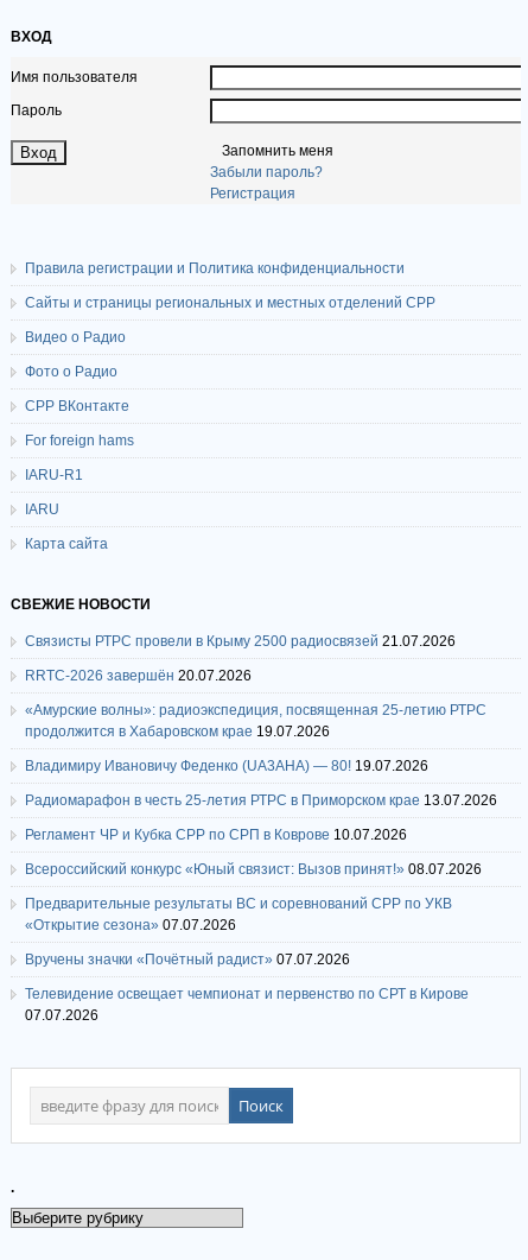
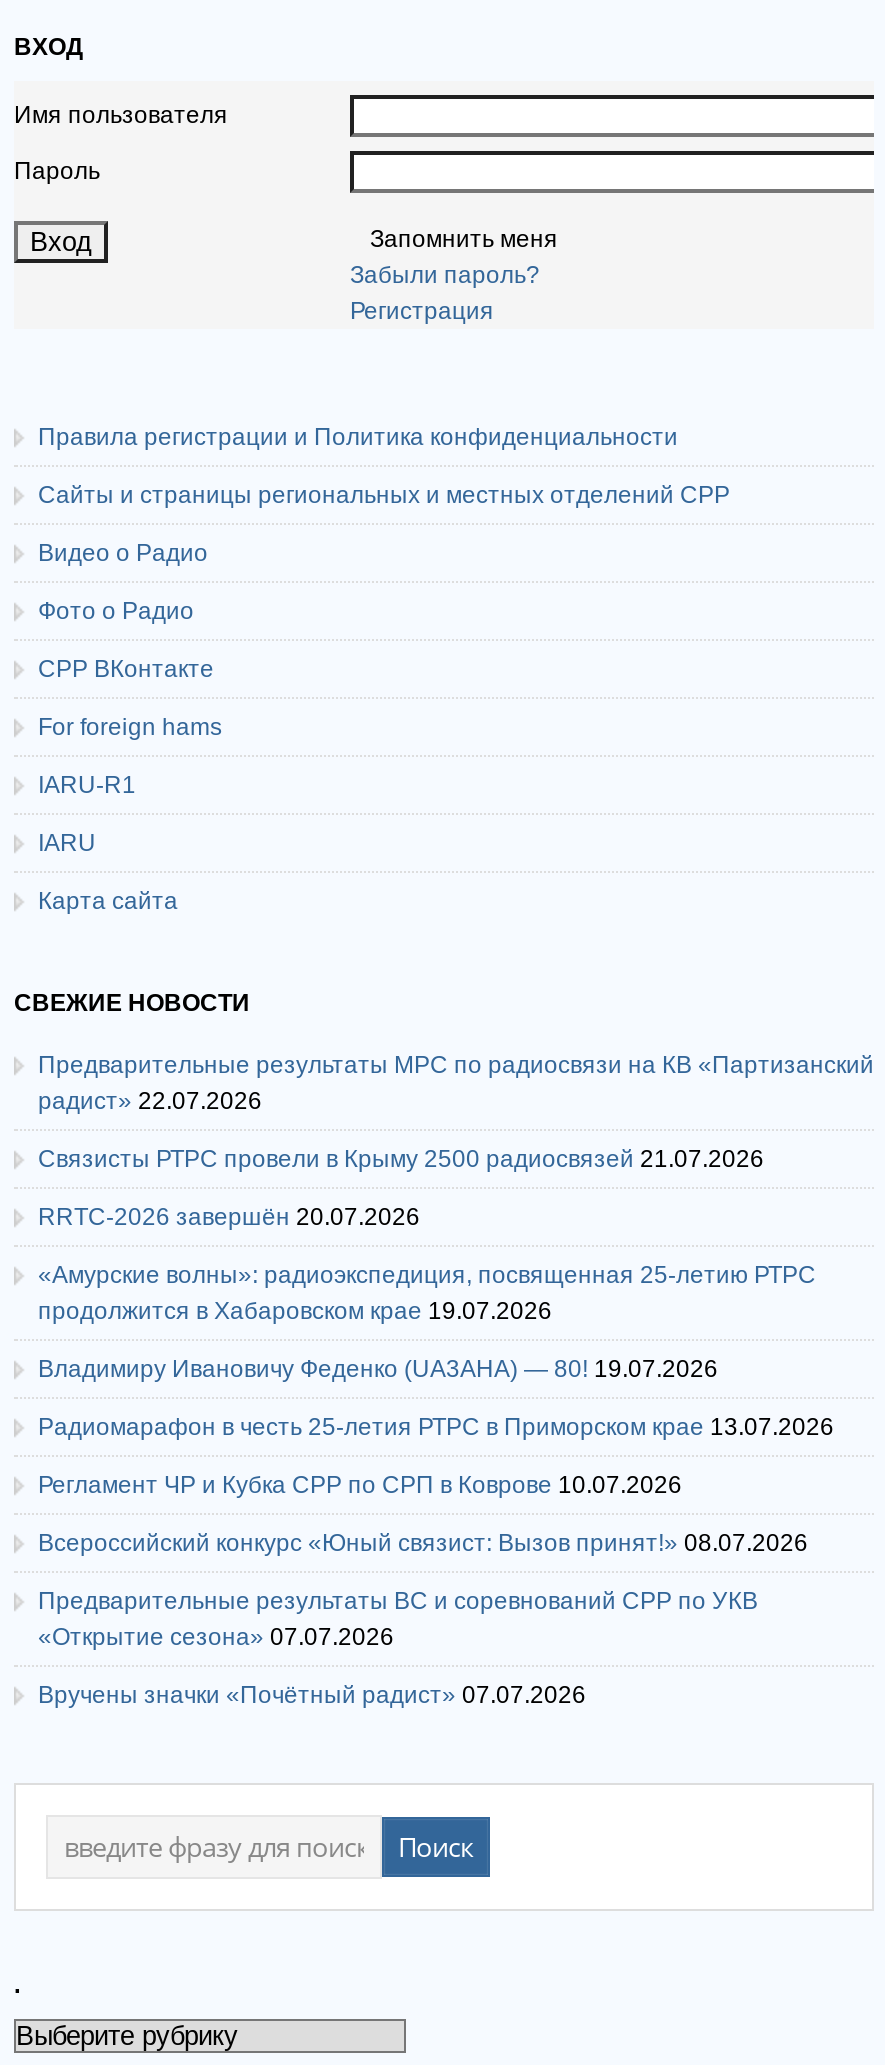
none -> [38,1051,874,1115] Предварительные результаты МРС по радиосвязи на КВ «Партизанский | радист» 22.07.2026
moved [25,633,497,968] -> [38,1145,834,1709]: Связисты РТРС провели в Крыму 2500 радиосвязей 21.07.2026 | RRTC-2026 завершён 20.07.2026 | «Амурские волны»: радиоэкспедиция, посвященная 25-летию РТРС | ... | «Открытие сезона» 07.07.2026 | Вручены значки «Почётный радист» 07.07.2026
[25,986,469,1024] Телевидение освещает чемпионат и первенство по СРТ в Кирове | 07.07.2026 -> none

